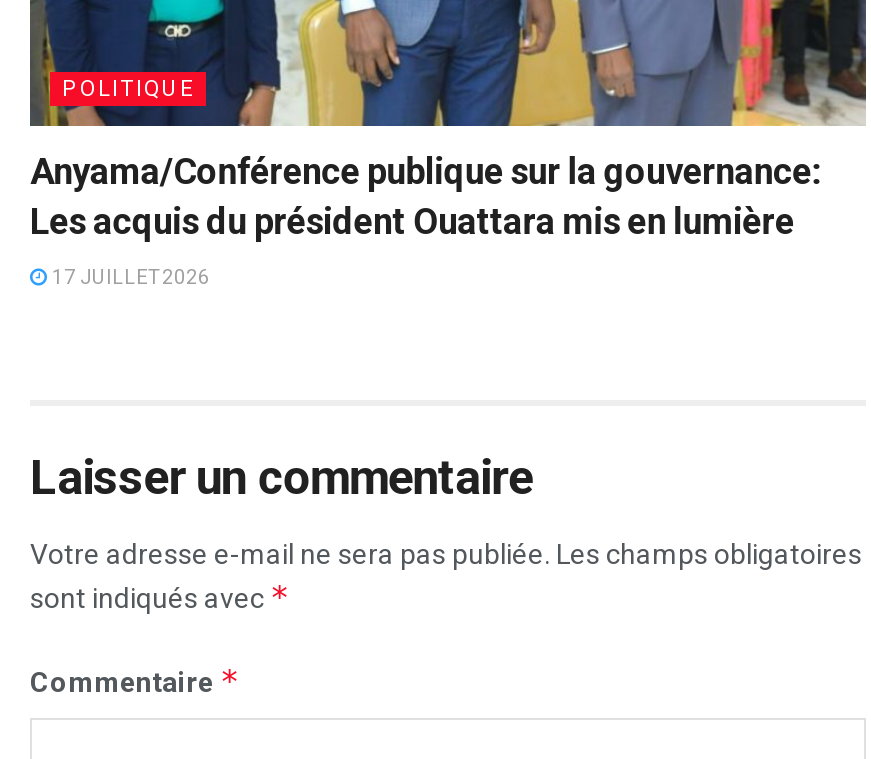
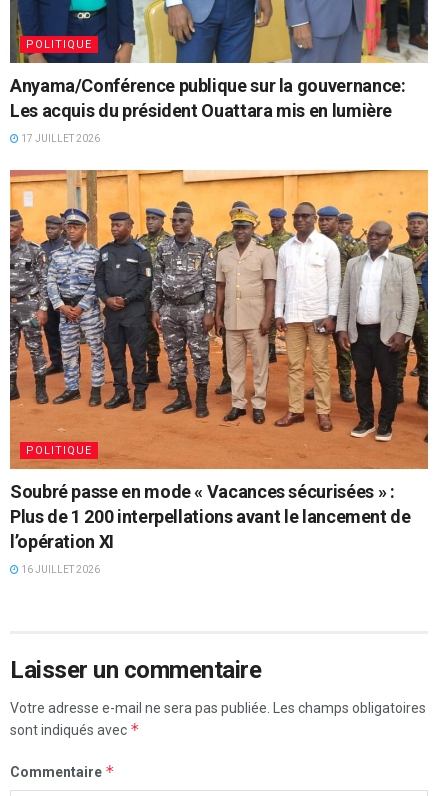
none -> [9,169,429,574] [image] | POLITIQUE | Soubré passe en mode « Vacances sécurisées » : | Plus de 1 200 interpellations avant le lancement de | l’opération XI | 16 JUILLET 2026

